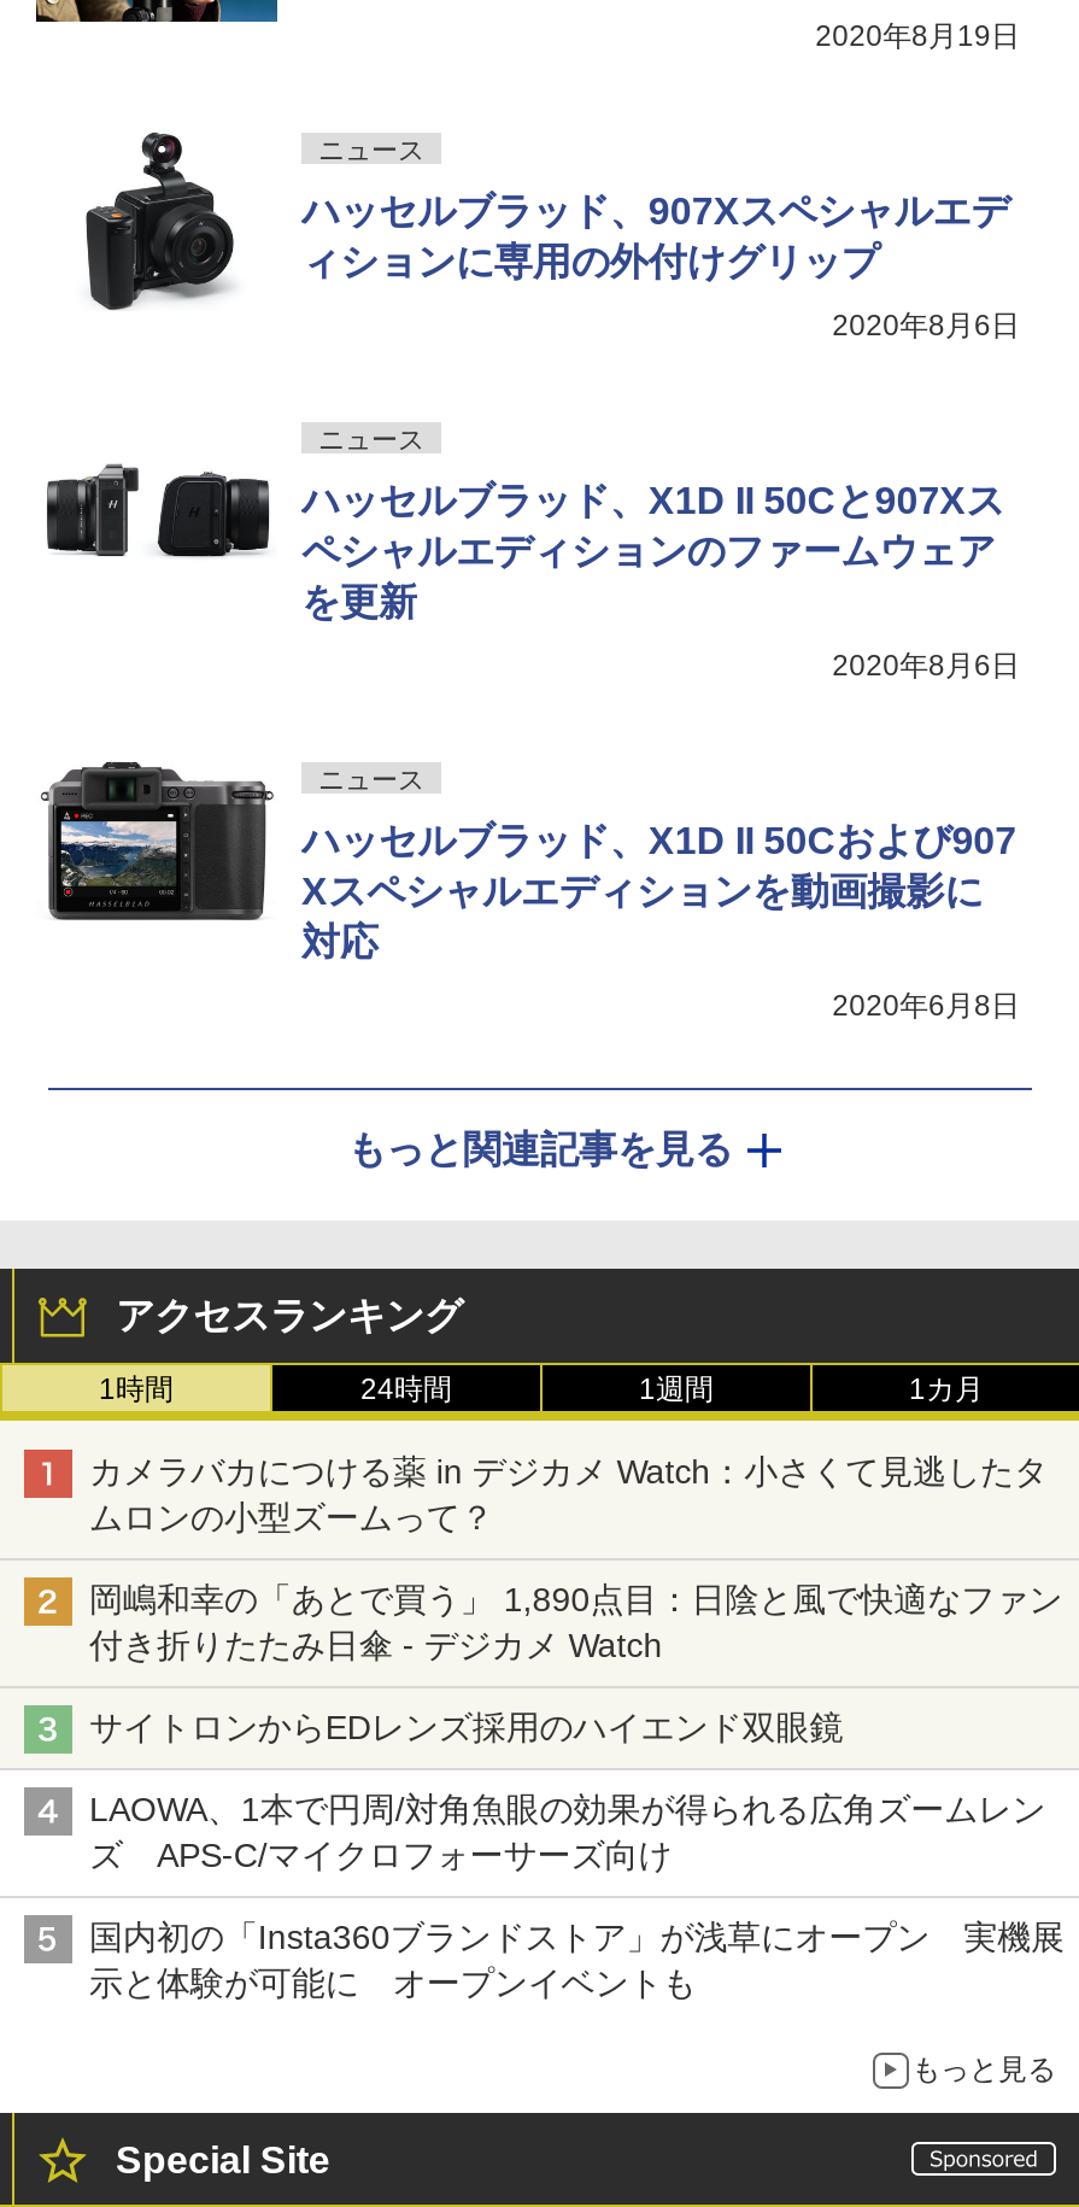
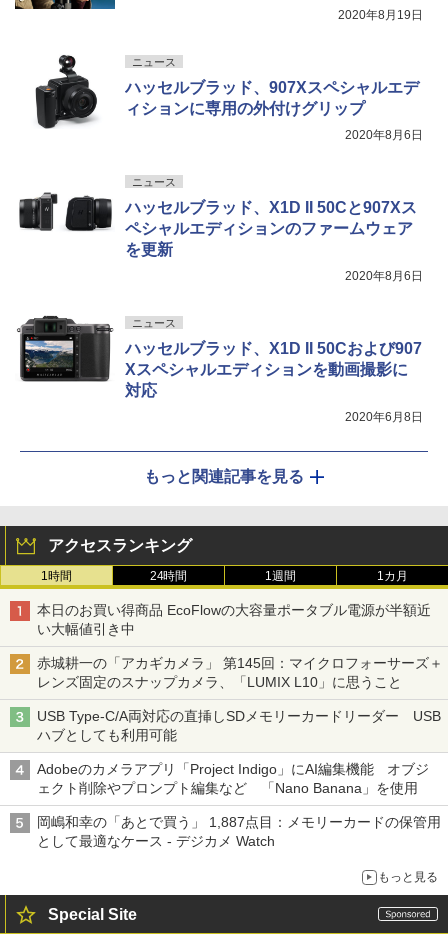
[89,1452,1048,1536] カメラバカにつける薬 in デジカメ Watch：小さくて見逃したタ | ムロンの小型ズームって？ -> [37,602,430,637] 本日のお買い得商品 EcoFlowの大容量ポータブル電源が半額近 | い大幅値引き中
[89,1580,1062,1664] 岡嶋和幸の「あとで買う」 1,890点目：日陰と風で快適なファン | 付き折りたたみ日傘 - デジカメ Watch -> [37,655,443,690] 赤城耕一の「アカギカメラ」 第145回：マイクロフォーサーズ＋ | レンズ固定のスナップカメラ、「LUMIX L10」に思うこと
[89,1708,877,1746] サイトロンからEDレンズ採用のハイエンド双眼鏡 -> [37,708,440,743] USB Type-C/A両対応の直挿しSDメモリーカードリーダー USB | ハブとしても利用可能
[89,1790,1045,1874] LAOWA、1本で円周/対角魚眼の効果が得られる広角ズームレン | ズ APS-C/マイクロフォーサーズ向け -> [37,761,429,796] Adobeのカメラアプリ「Project Indigo」にAI編集機能 オブジ | ェクト削除やプロンプト編集など 「Nano Banana」を使用
[89,1918,1065,2002] 国内初の「Insta360ブランドストア」が浅草にオープン 実機展 | 示と体験が可能に オープンイベントも -> [37,814,440,849] 岡嶋和幸の「あとで買う」 1,887点目：メモリーカードの保管用 | として最適なケース - デジカメ Watch

